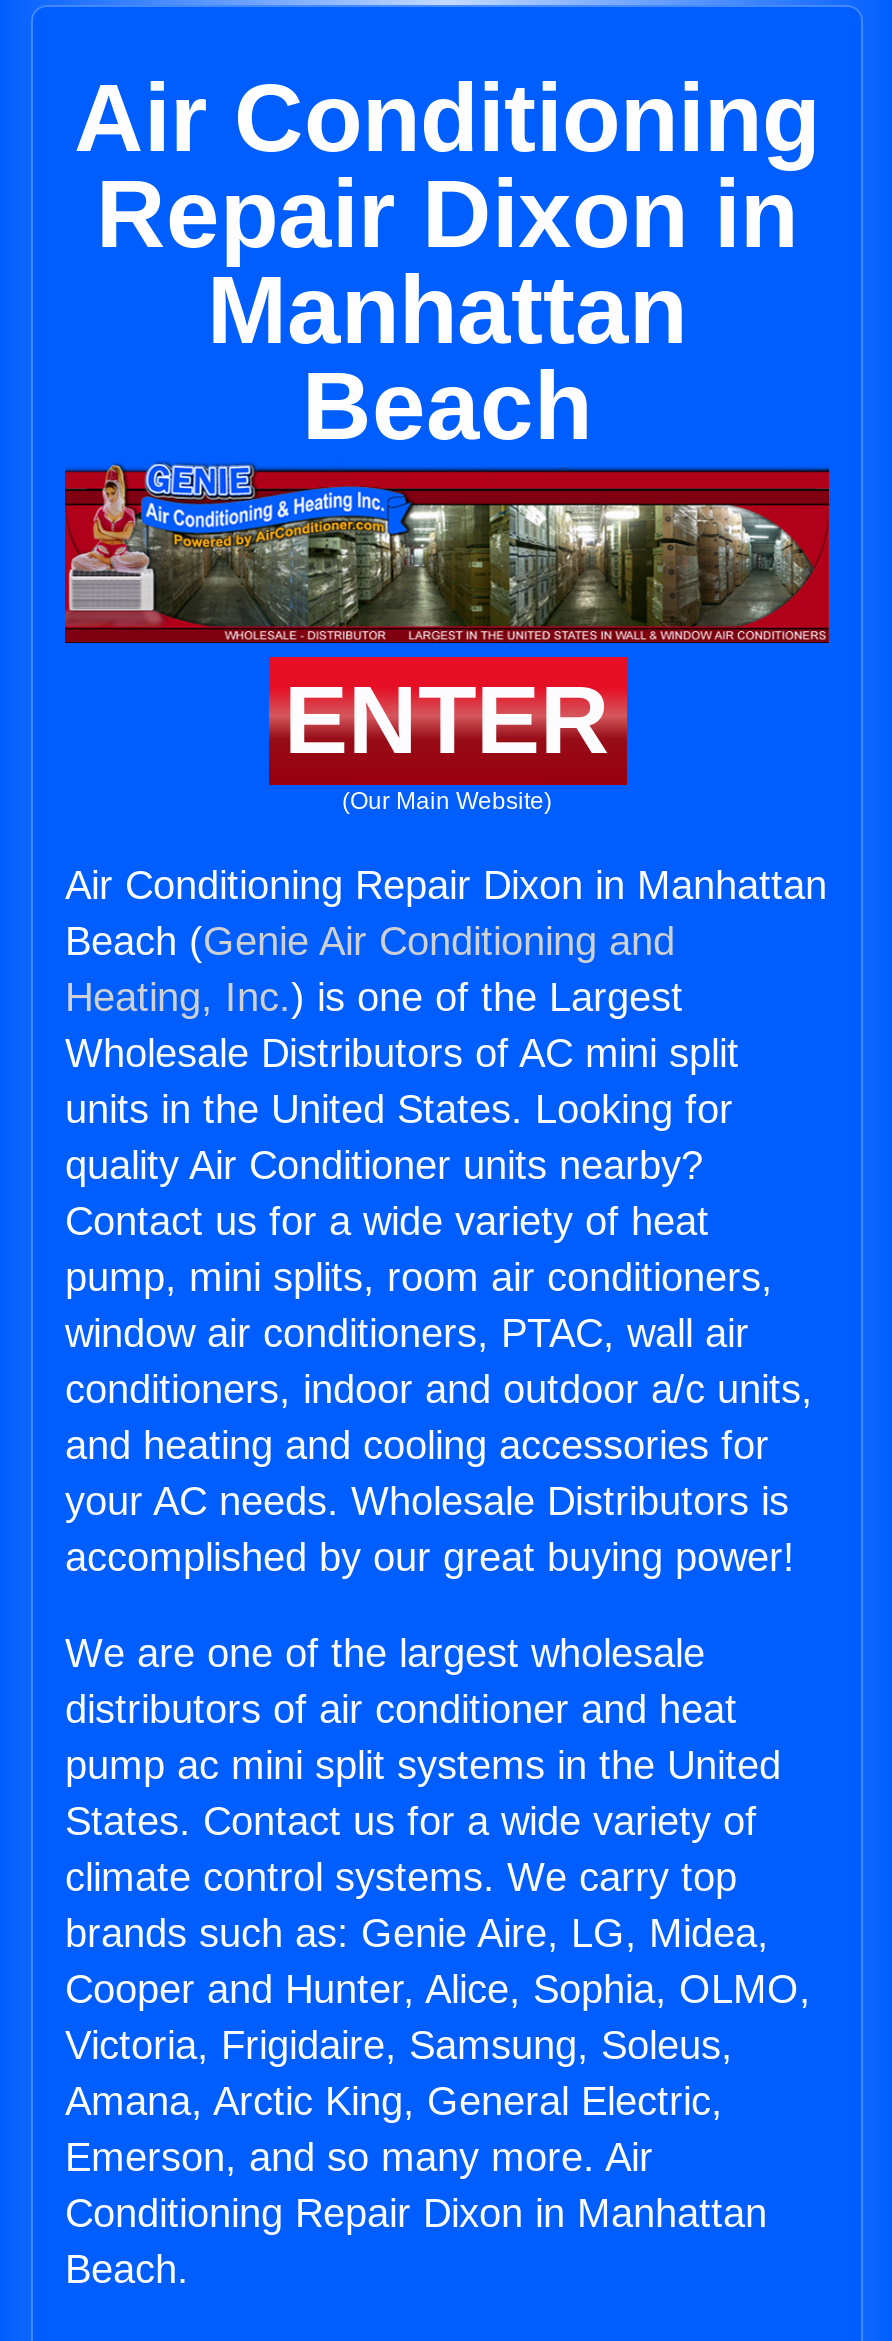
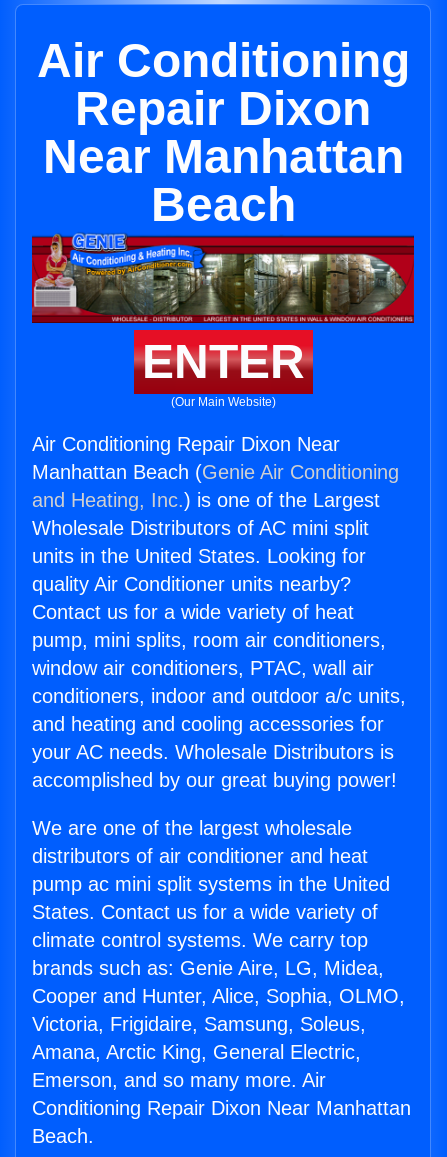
[96,161,798,363] Repair Dixon in | Manhattan -> [42,82,403,183] Repair Dixon | Near Manhattan
[65,863,827,1019] Air Conditioning Repair Dixon in Manhattan | Beach (Genie Air Conditioning and | Heating, Inc.) is one of the Largest -> [32,433,399,511] Air Conditioning Repair Dixon Near | Manhattan Beach (Genie Air Conditioning | and Heating, Inc.) is one of the Largest
[65,2191,767,2235] Conditioning Repair Dixon in Manhattan -> [32,1097,411,1119] Conditioning Repair Dixon Near Manhattan

